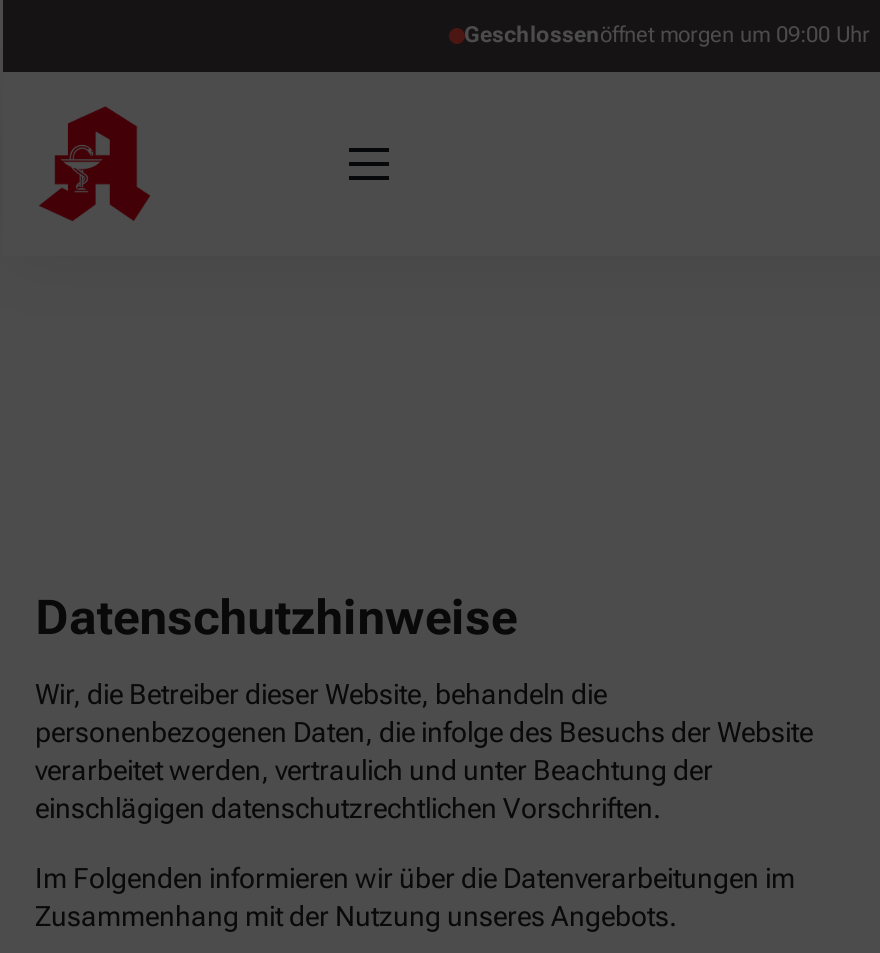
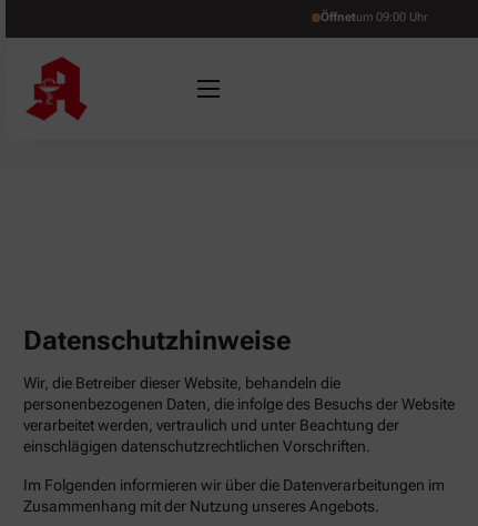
[464,22,870,48] Geschlossenöffnet morgen um 09:00 Uhr -> [320,10,428,24] Öffnetum 09:00 Uhr

